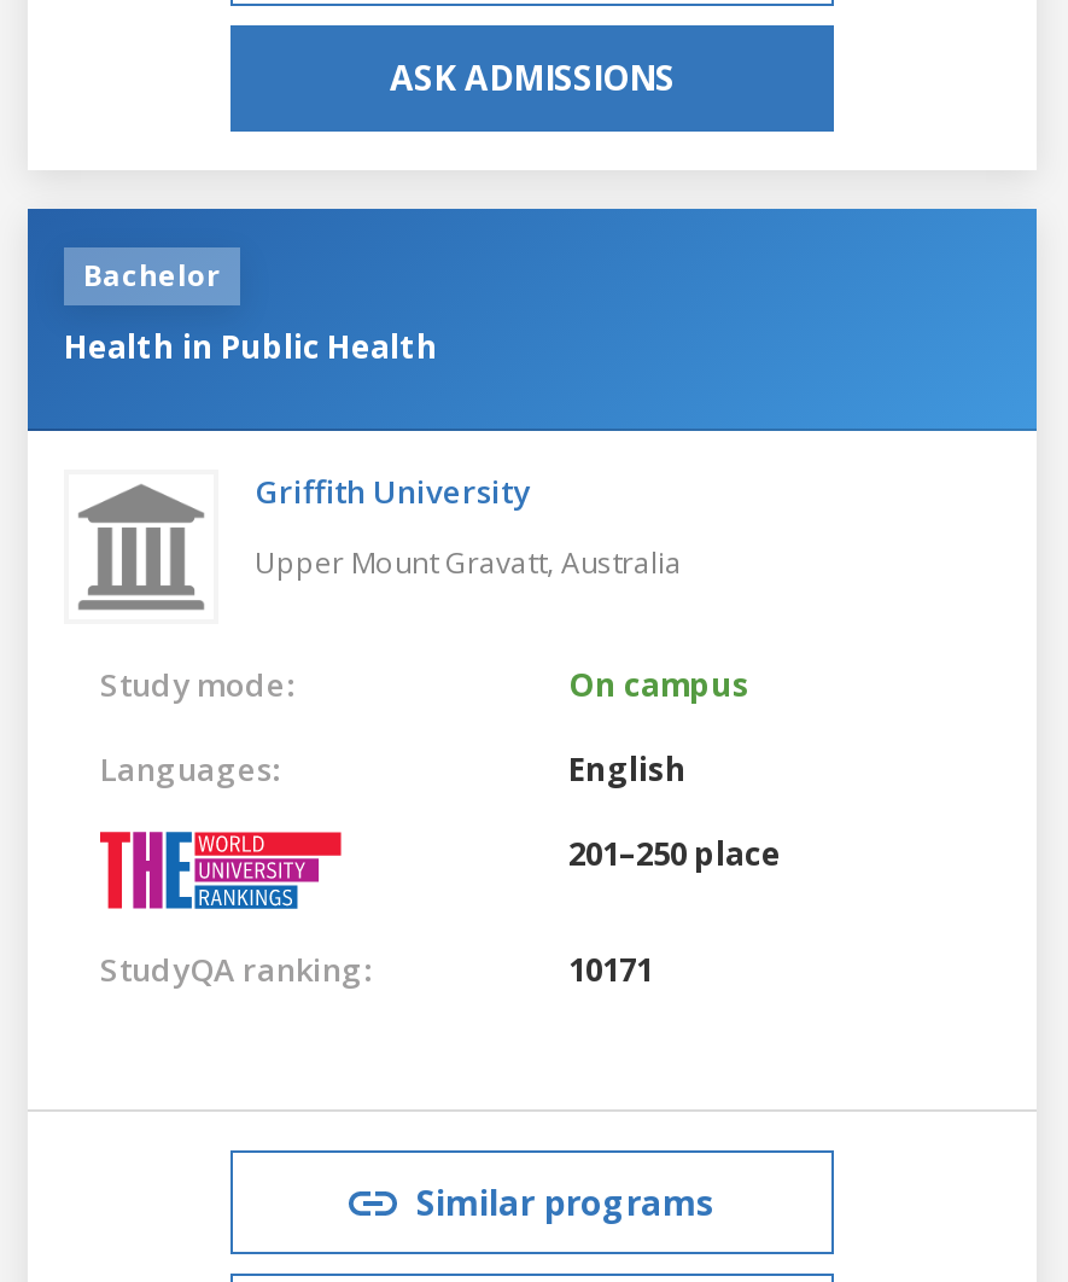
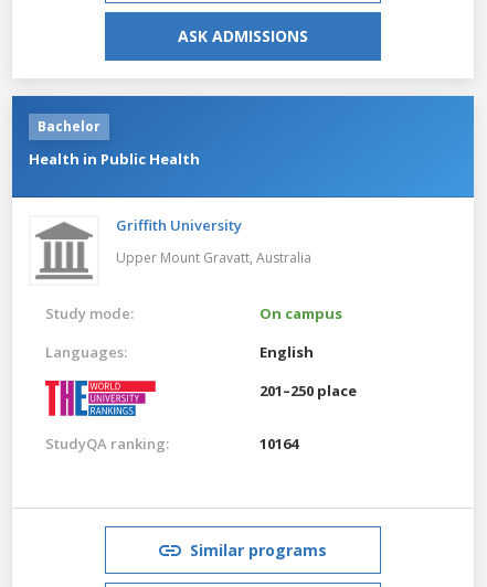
[568,947,653,991] 10171 -> [260,433,298,453] 10164

